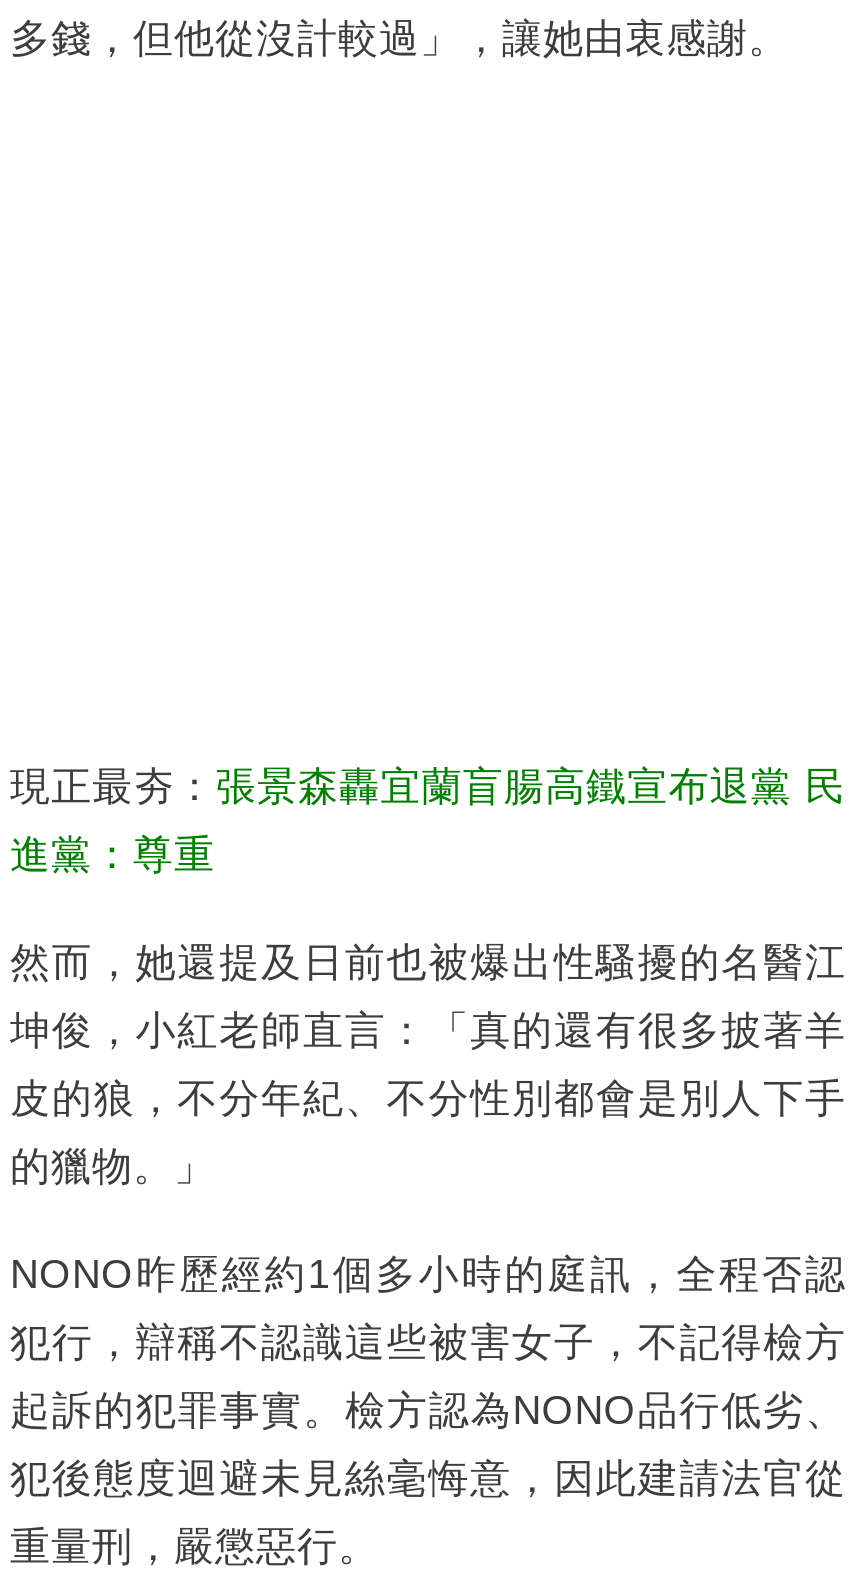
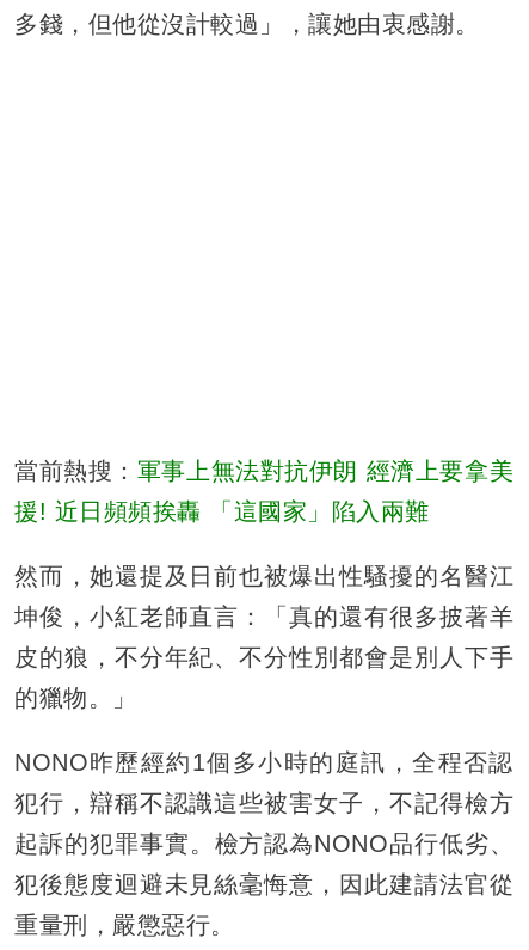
[10,763,846,807] 現正最夯：張景森轟宜蘭盲腸高鐵宣布退黨 民 -> [14,457,513,484] 當前熱搜：軍事上無法對抗伊朗 經濟上要拿美
[10,831,215,875] 進黨：尊重 -> [14,498,429,524] 援! 近日頻頻挨轟 「這國家」陷入兩難

